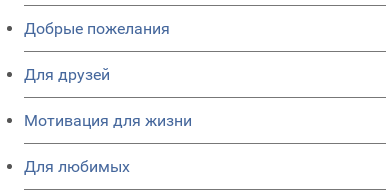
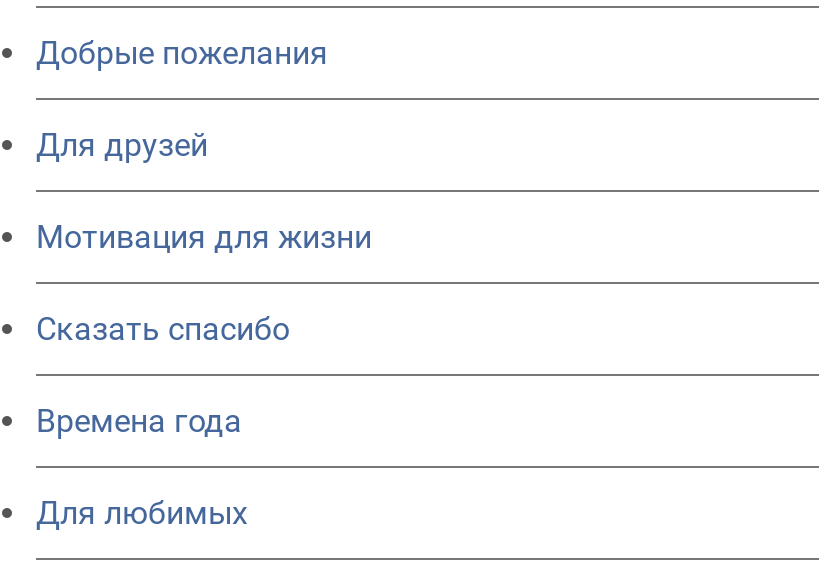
none -> [36,309,290,439] Сказать спасибо | Времена года

